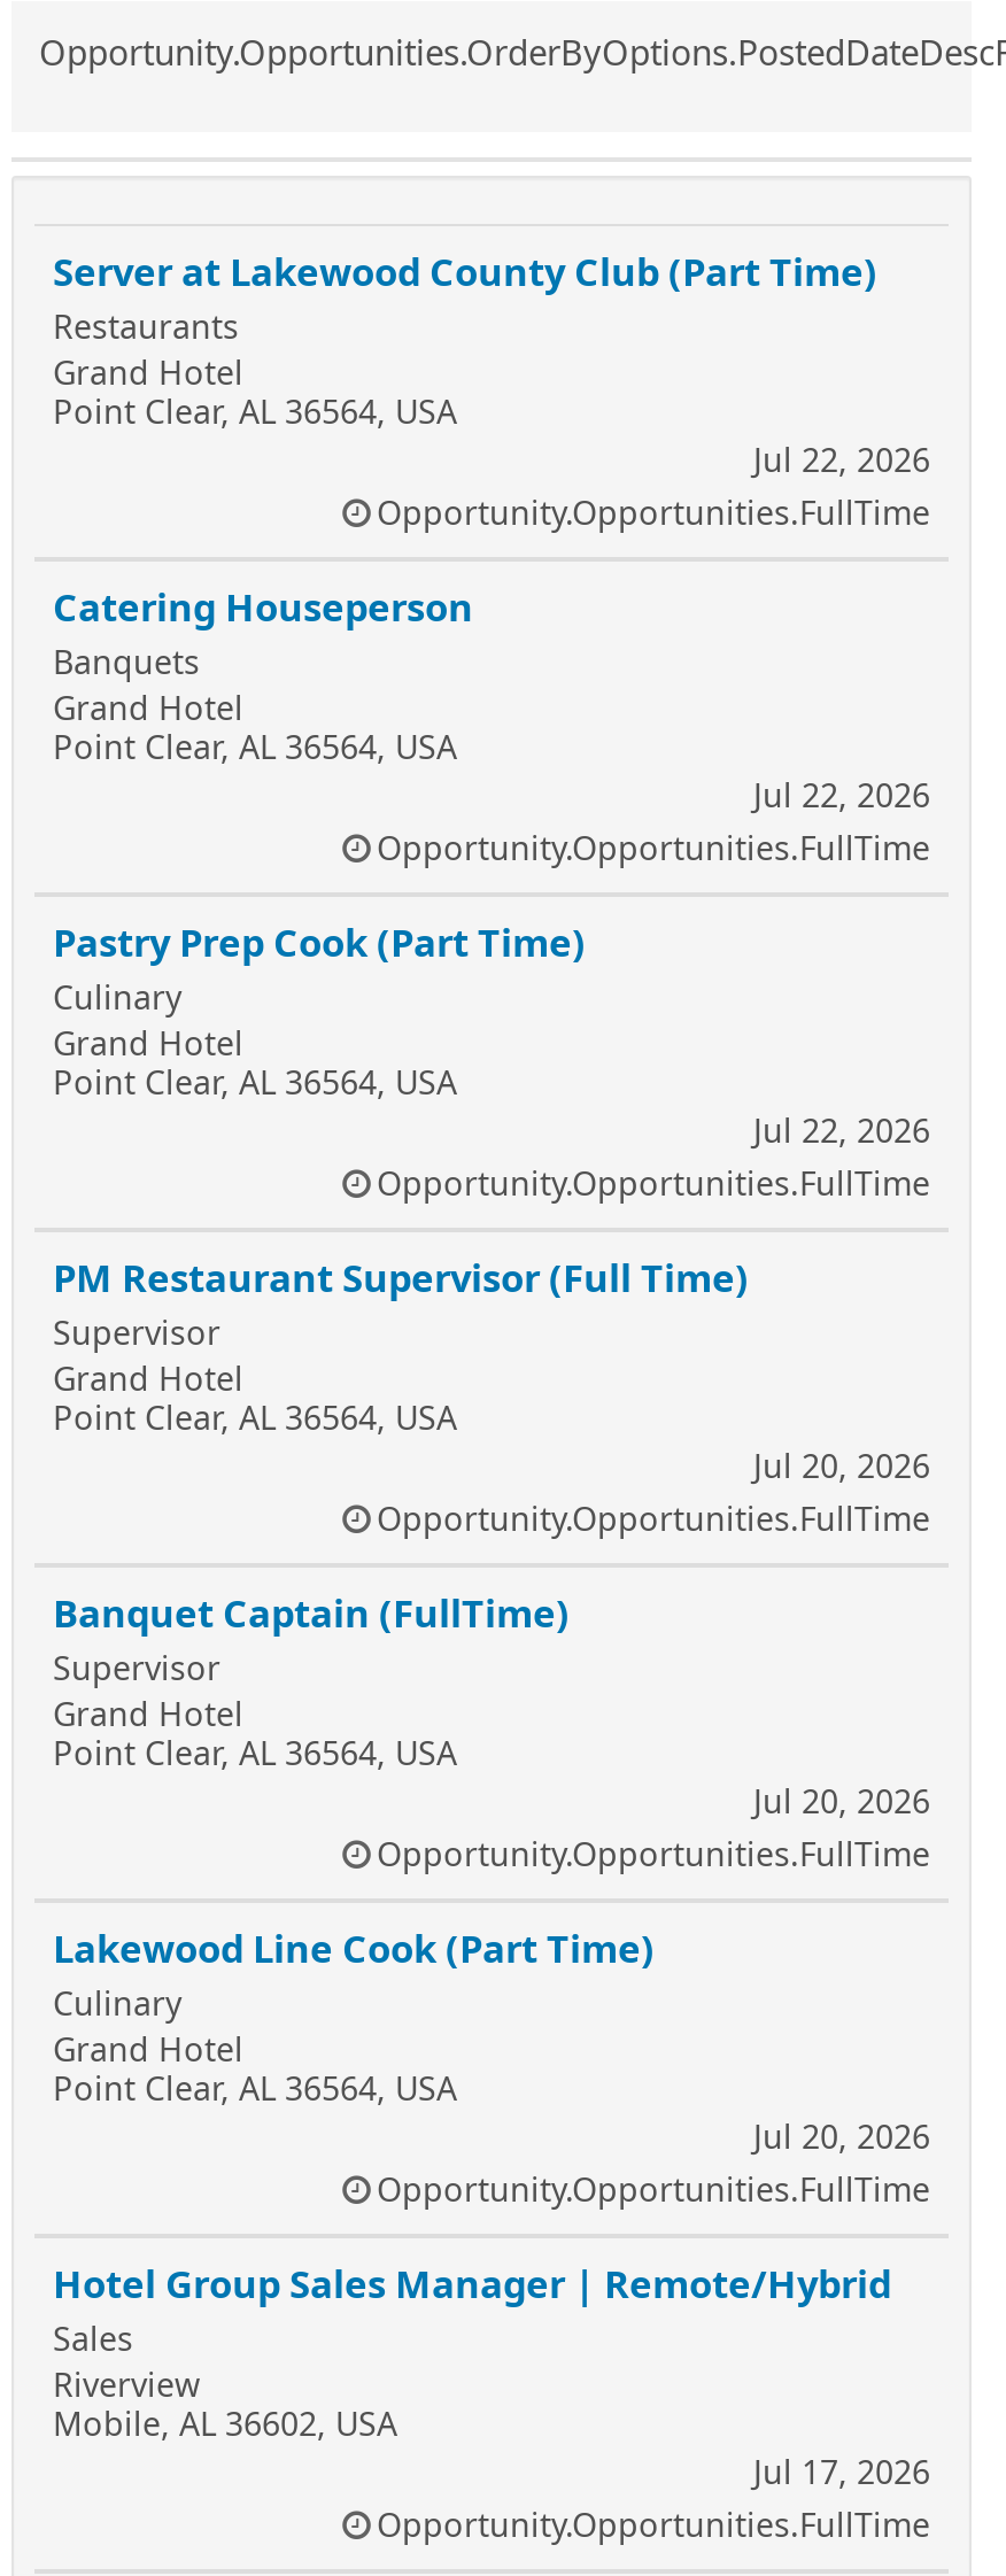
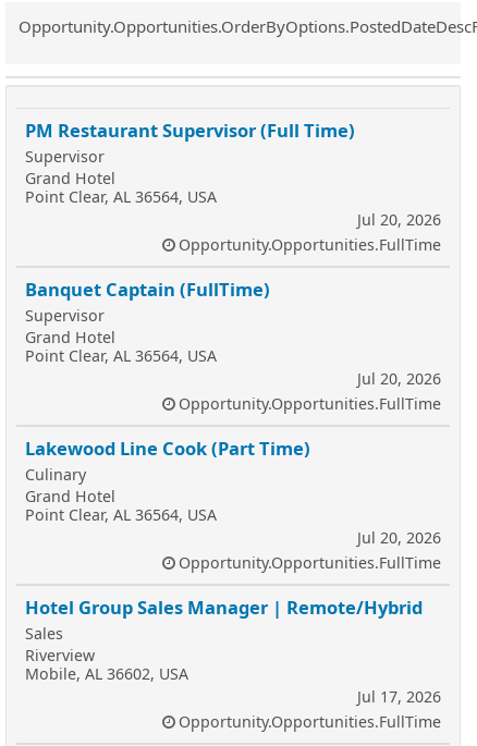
[53,243,930,1204] Server at Lakewood County Club (Part Time) | Restaurants | Grand Hotel | Point Clear, AL 36564, USA | Jul 22, 2026 | Opportunity.Opportunities.FullTime | Catering Houseperson | Banquets | Grand Hotel | Point Clear, AL 36564, USA | Jul 22, 2026 | Opportunity.Opportunities.FullTime | Pastry Prep Cook (Part Time) | Culinary | Grand Hotel | Point Clear, AL 36564, USA | Jul 22, 2026 | Opportunity.Opportunities.FullTime -> none

